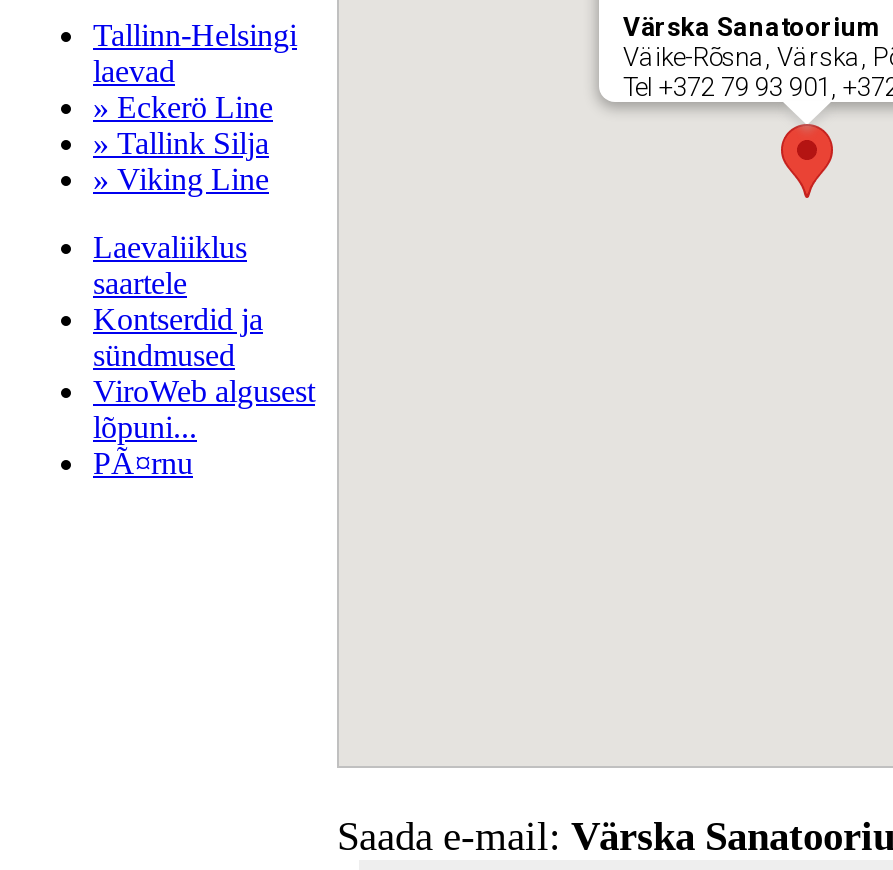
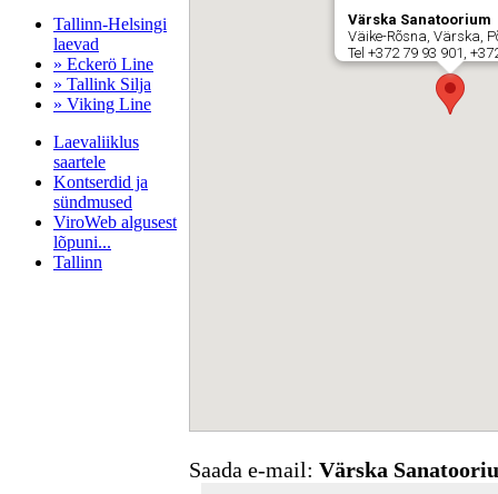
[93,446,193,480] PÃ¤rnu -> [53,253,102,271] Tallinn

